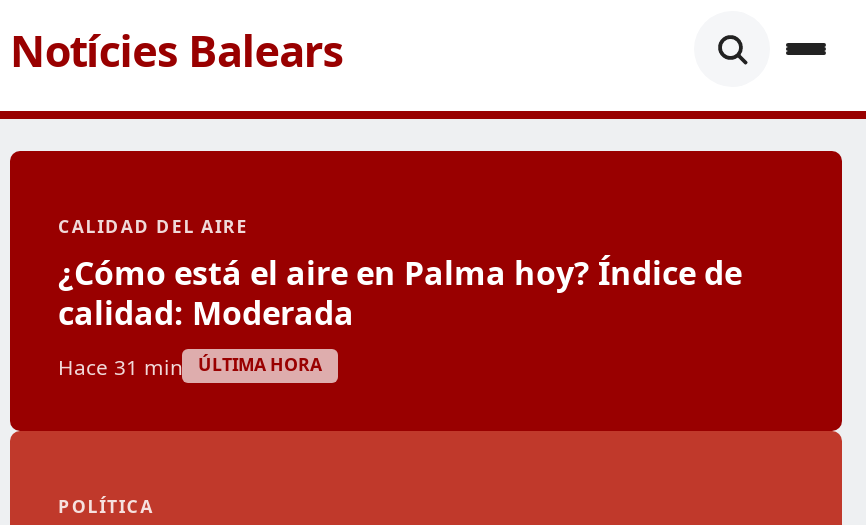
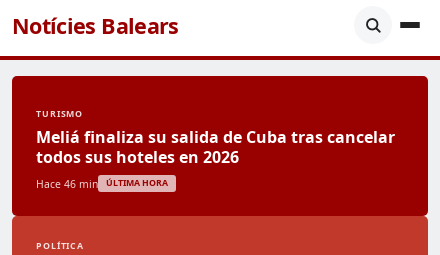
[58,215,742,380] CALIDAD DEL AIRE | ¿Cómo está el aire en Palma hoy? Índice de | calidad: Moderada | Hace 31 min -> [36,108,395,190] TURISMO | Meliá finaliza su salida de Cuba tras cancelar | todos sus hoteles en 2026 | Hace 46 min

